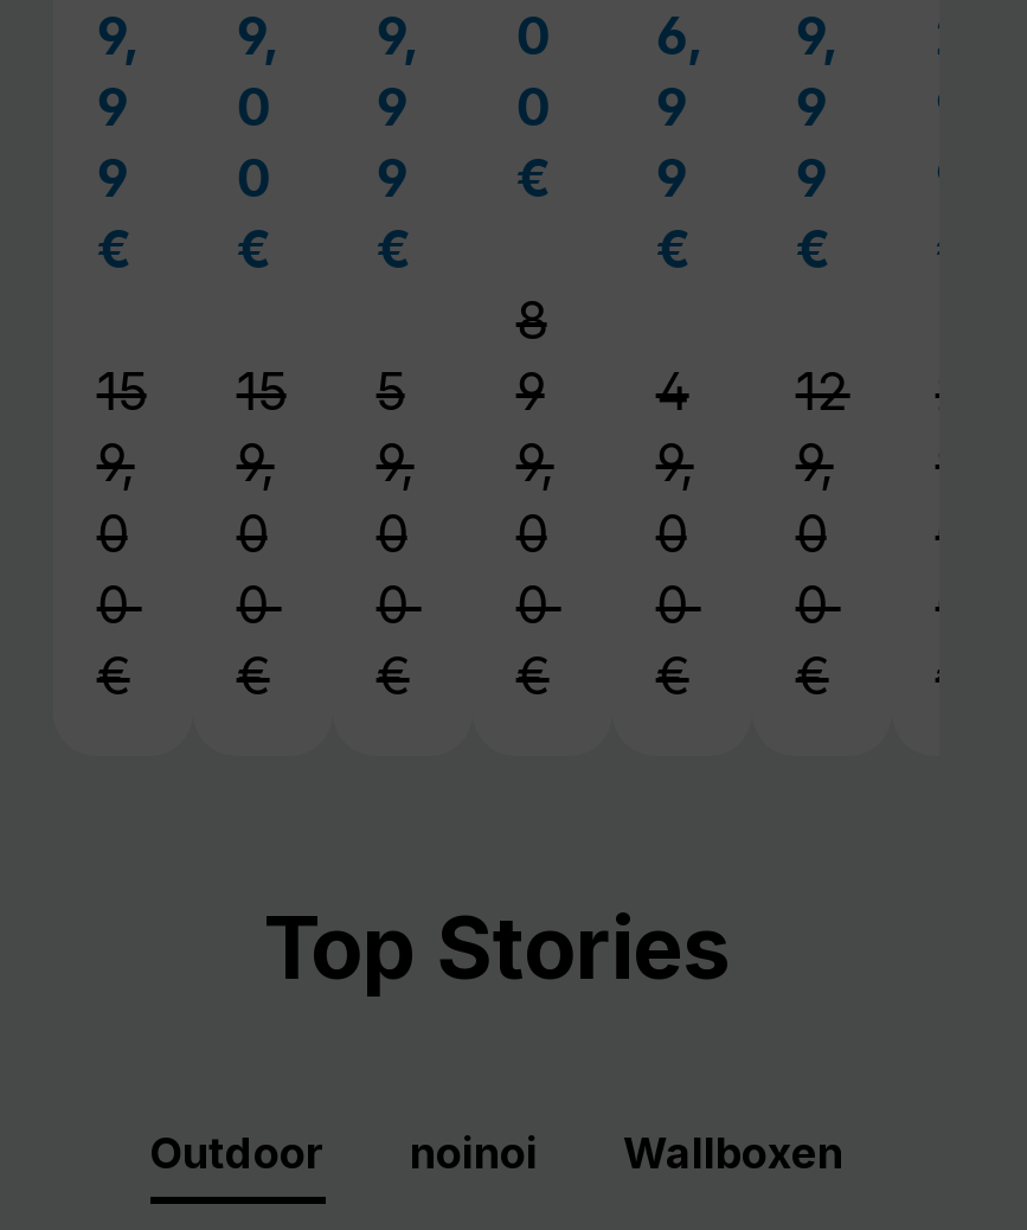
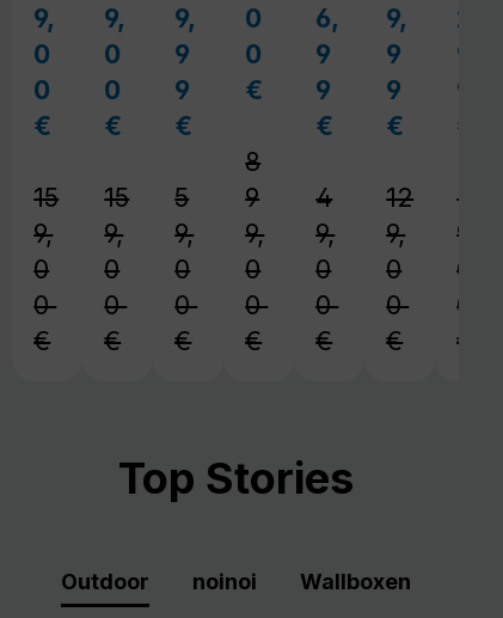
[97,77,127,138] 9 -> [34,39,51,70] 0
[97,148,139,210] 9 -> [34,75,57,106] 0

